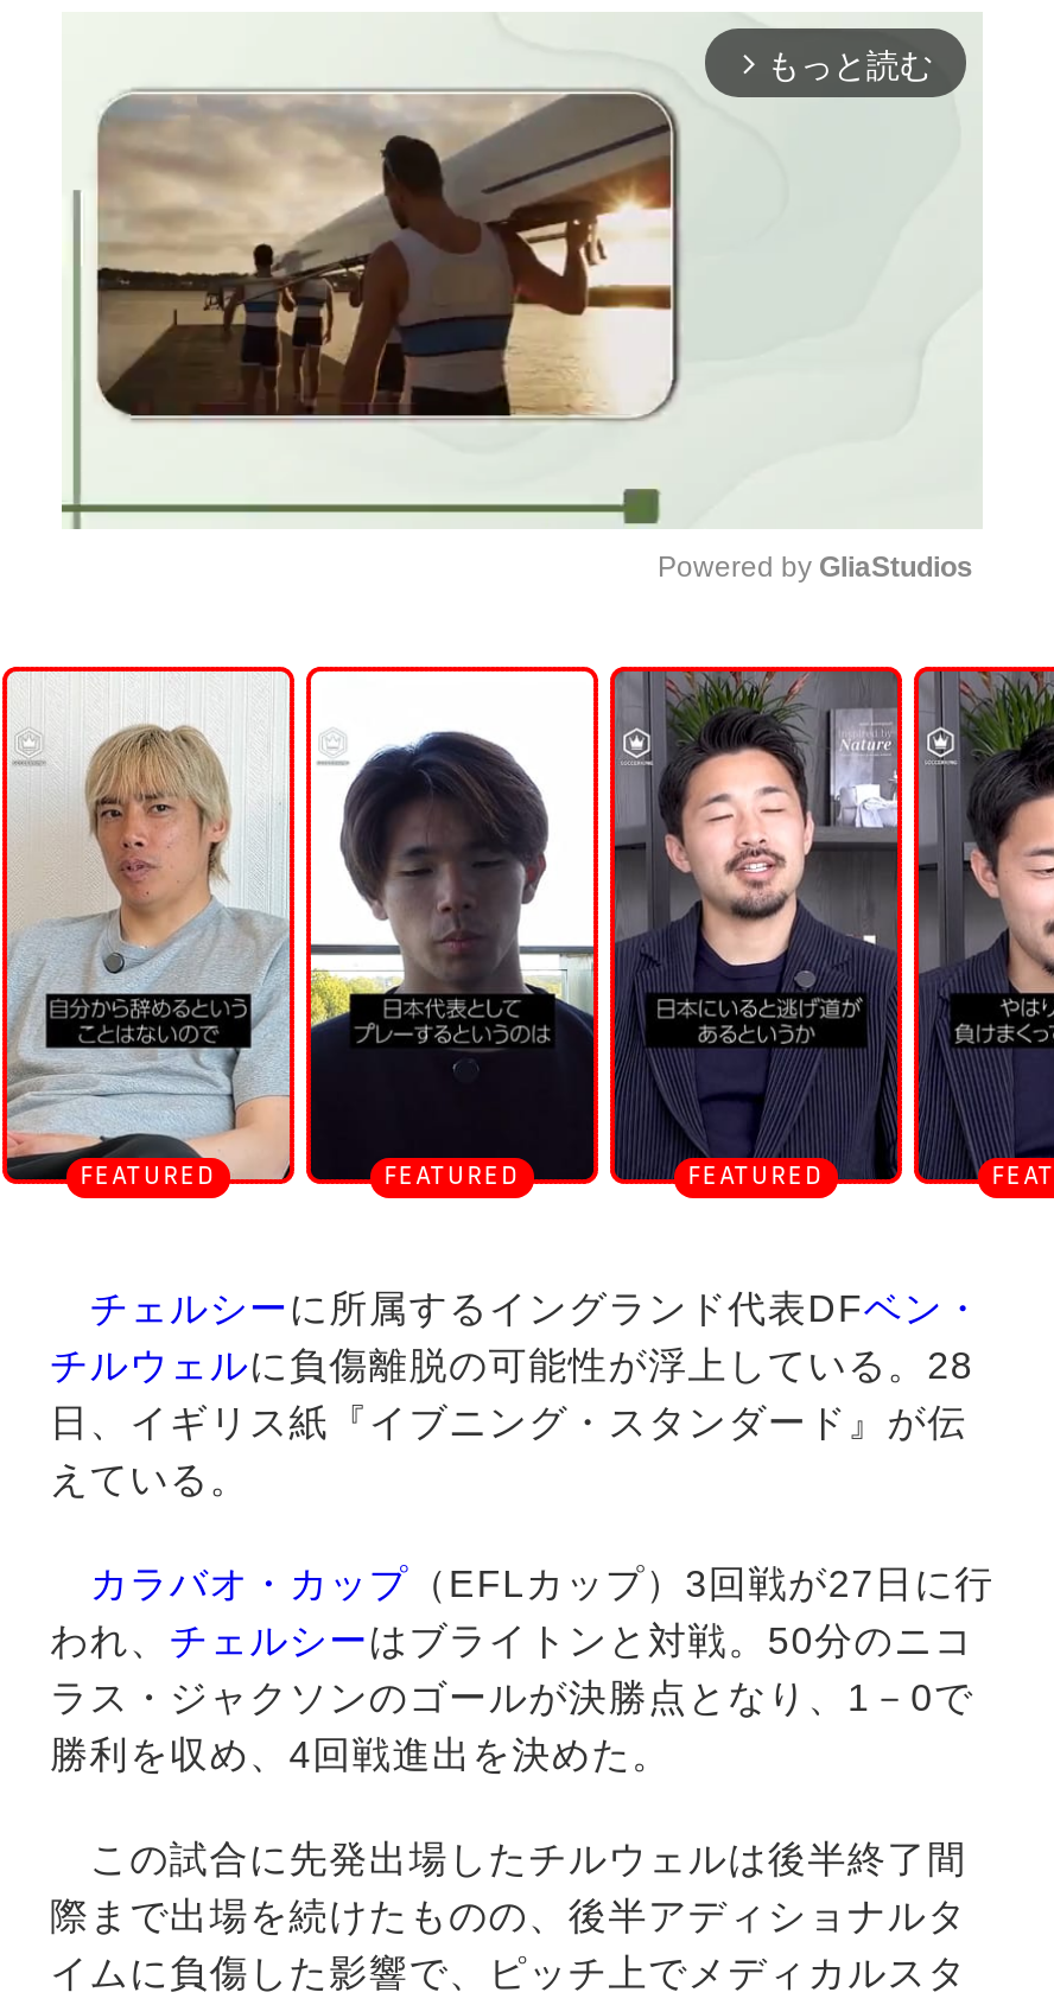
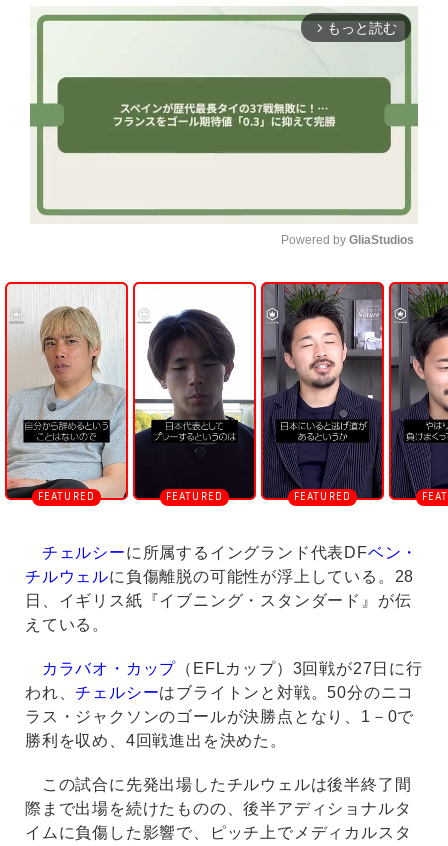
[62,33,980,529] [image] -> [29,14,418,223] [image]

